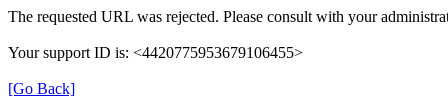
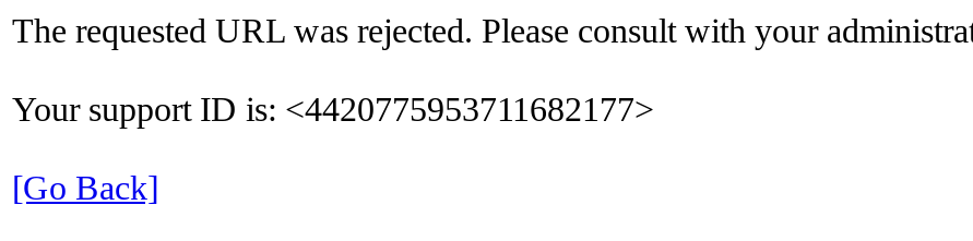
[8,44,303,61] Your support ID is: <4420775953679106455> -> [12,91,654,128] Your support ID is: <4420775953711682177>

